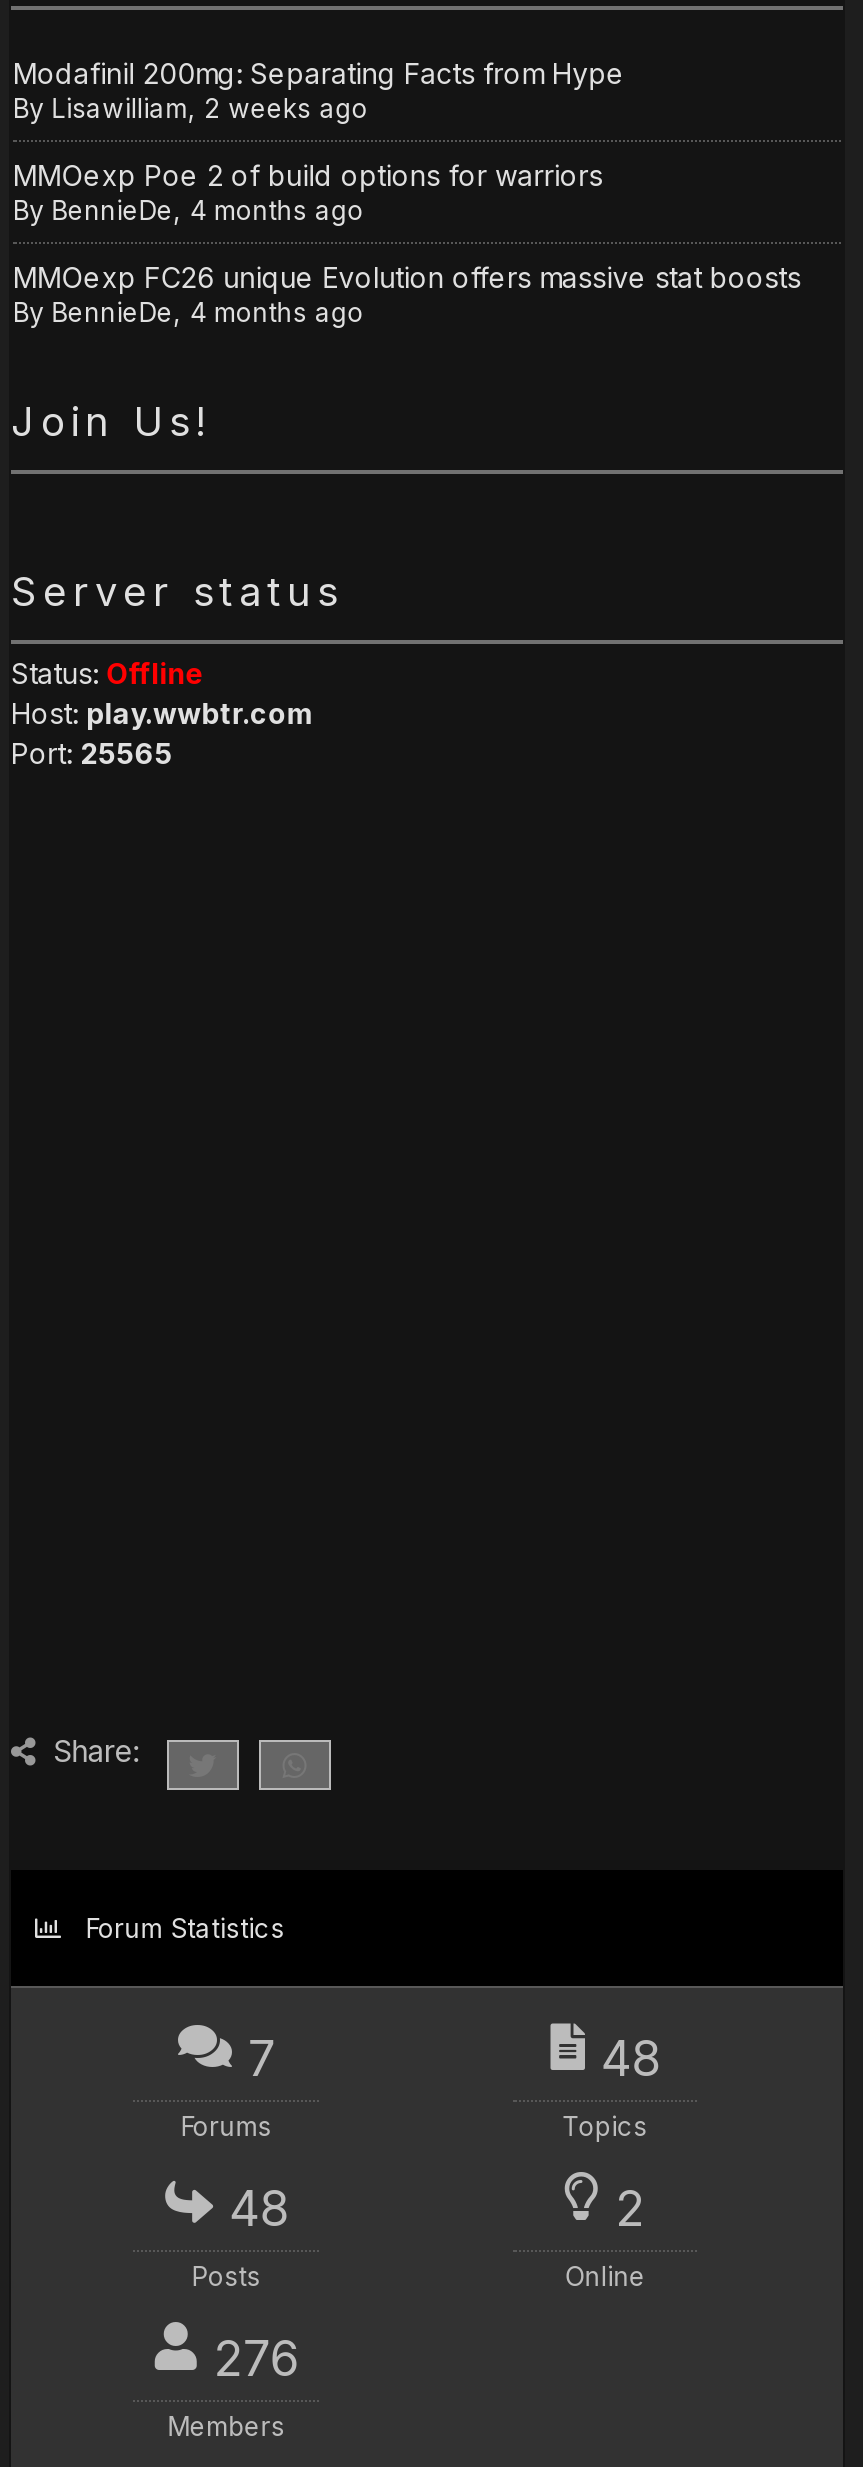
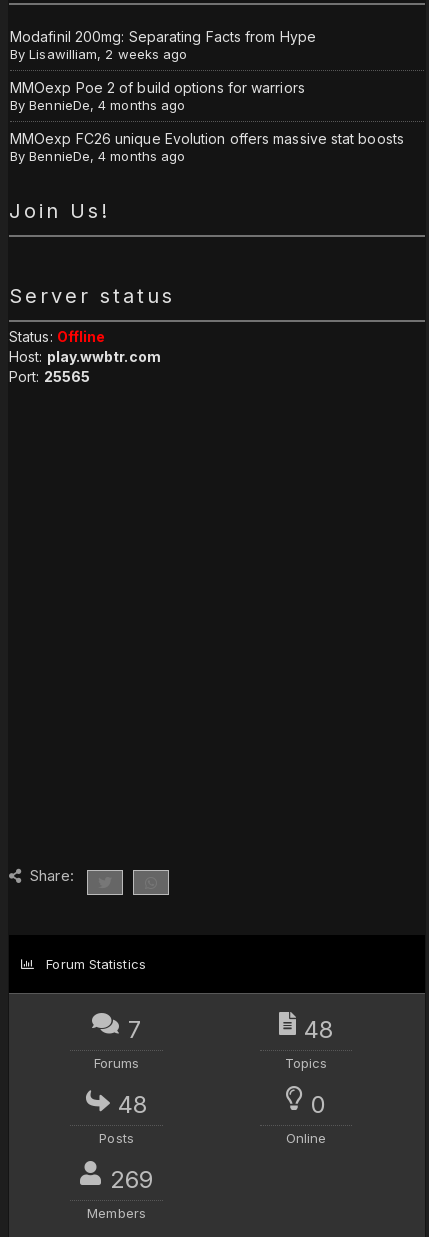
[615,2180,645,2238] 2 -> [311,1090,326,1119] 0
[213,2330,298,2388] 276 -> [110,1165,153,1194] 269

